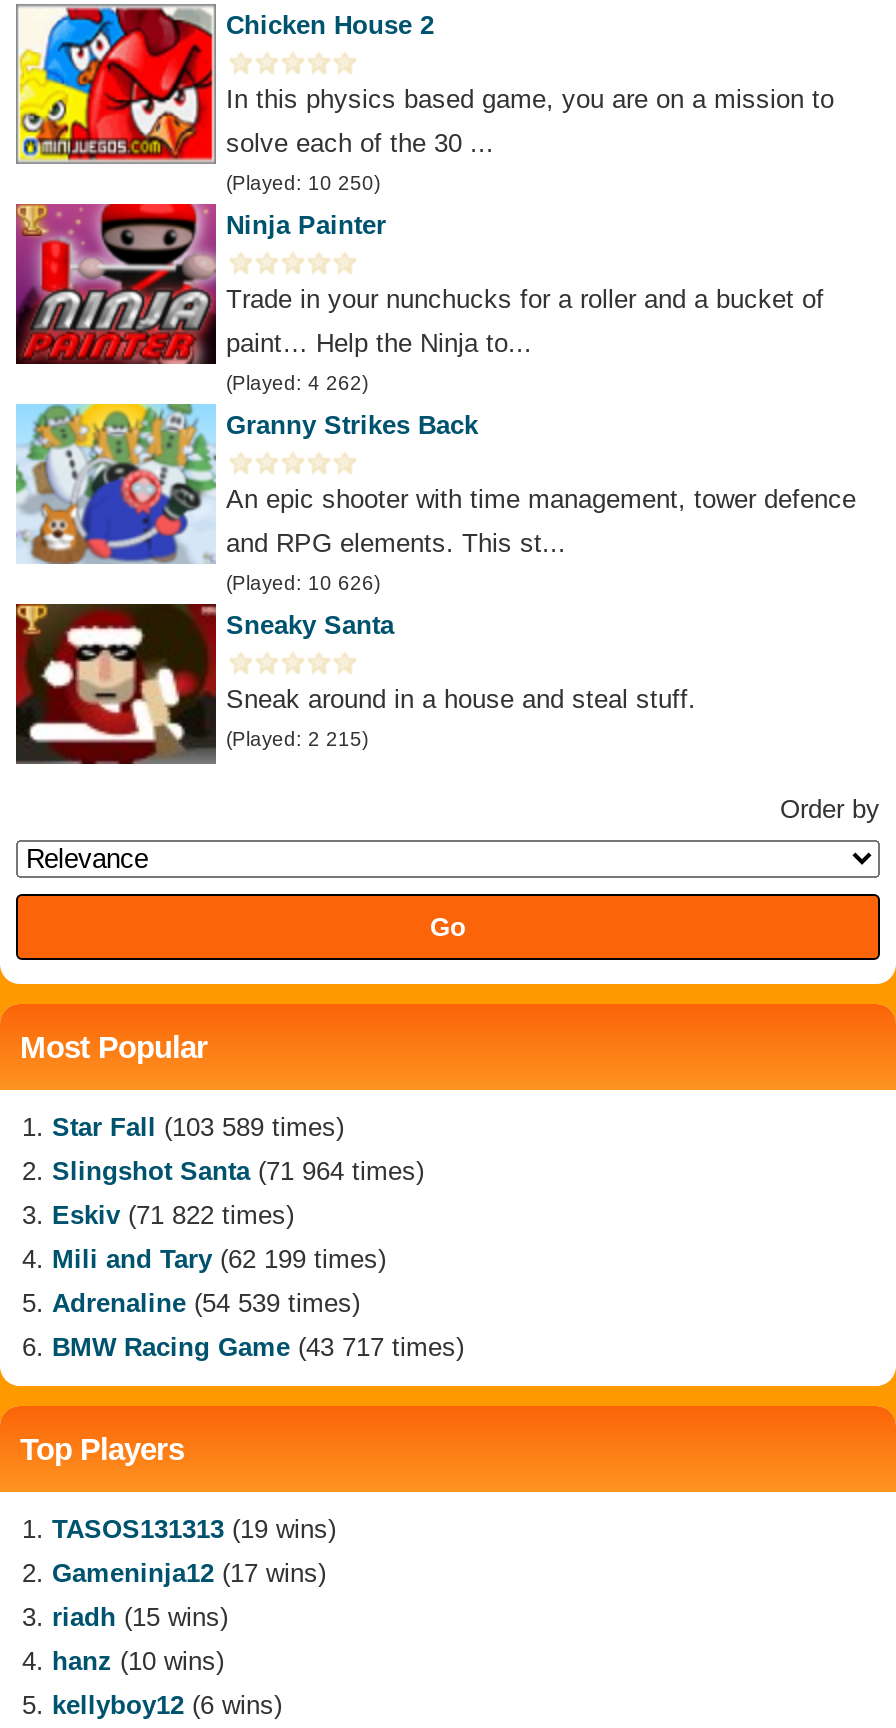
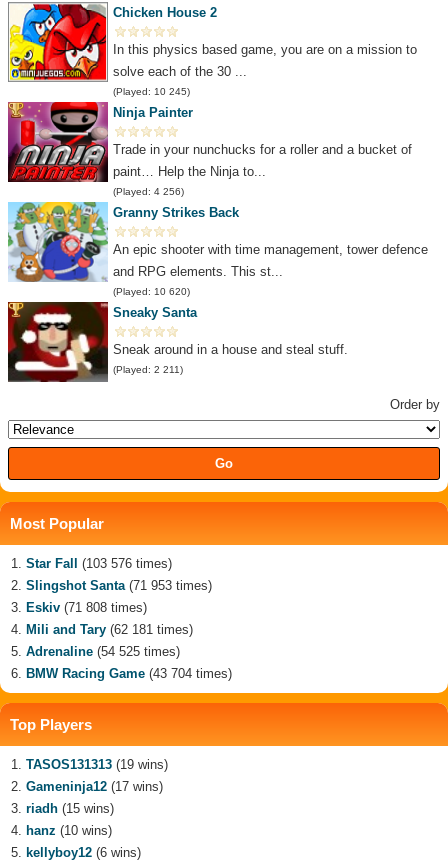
[226,172,380,194] (Played: 10 250) -> [113,86,190,97] (Played: 10 245)
[226,372,368,394] (Played: 4 262) -> [113,186,184,197] (Played: 4 256)
[226,572,380,594] (Played: 10 626) -> [113,286,190,297] (Played: 10 620)
[226,728,368,750] (Played: 2 215) -> [113,364,183,375] (Played: 2 211)
[52,1112,344,1142] Star Fall (103 589 times) -> [26,556,172,571] Star Fall (103 576 times)
[52,1156,424,1186] Slingshot Santa (71 964 times) -> [26,578,212,593] Slingshot Santa (71 953 times)
[52,1200,294,1230] Eskiv (71 822 times) -> [26,600,147,615] Eskiv (71 808 times)
[52,1244,386,1274] Mili and Tary (62 199 times) -> [26,622,193,637] Mili and Tary (62 181 times)
[52,1288,360,1318] Adrenaline (54 539 times) -> [26,644,180,659] Adrenaline (54 525 times)
[52,1332,464,1362] BMW Racing Game (43 717 times) -> [26,666,232,681] BMW Racing Game (43 704 times)

